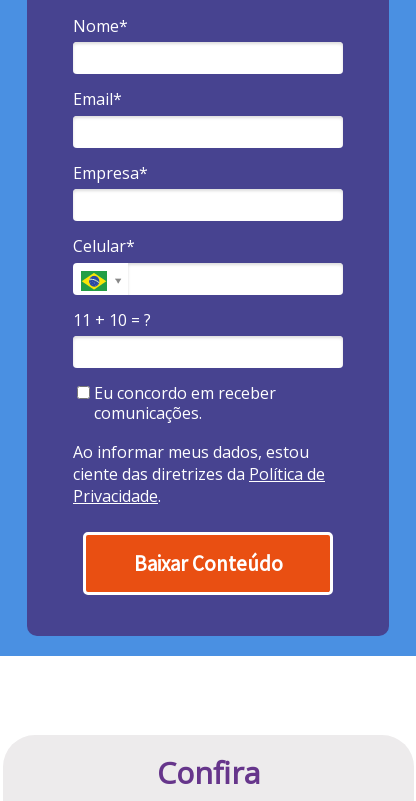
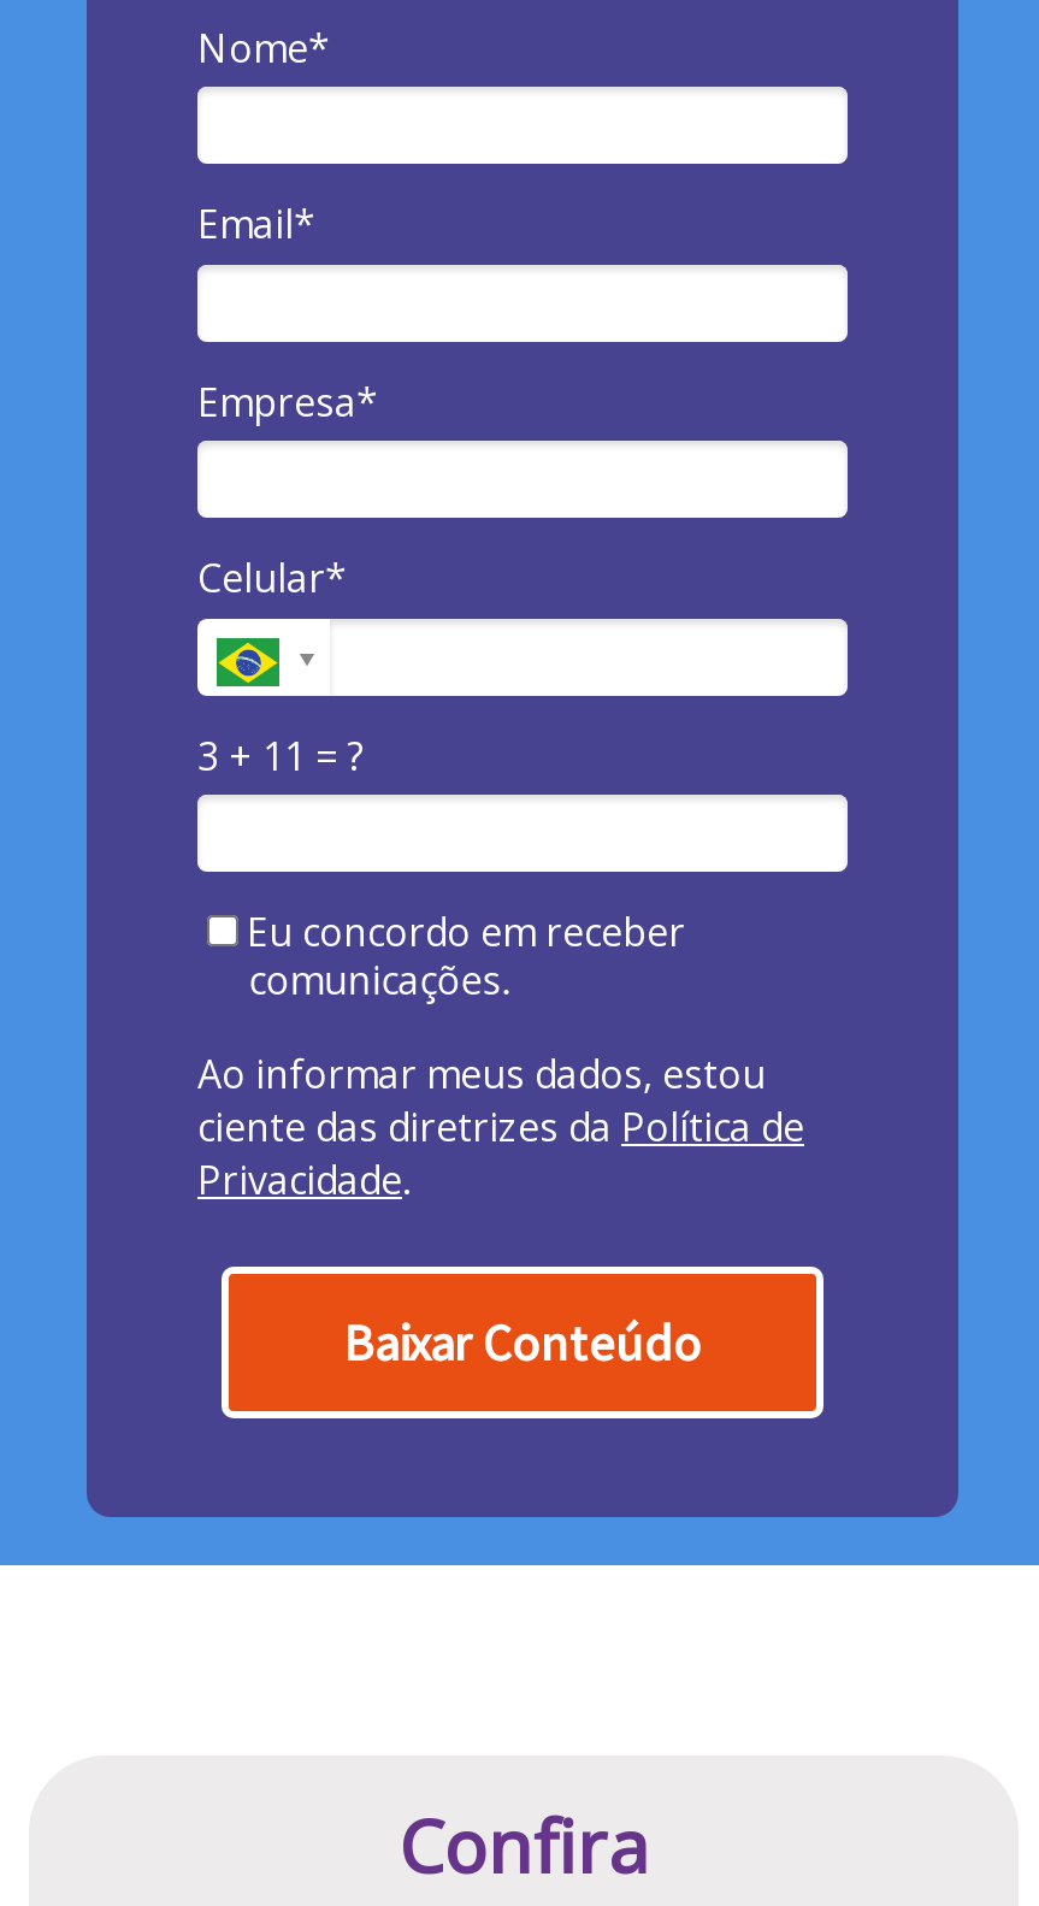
[73,309,151,331] 11 + 10 = ? -> [197,729,364,782] 3 + 11 = ?

